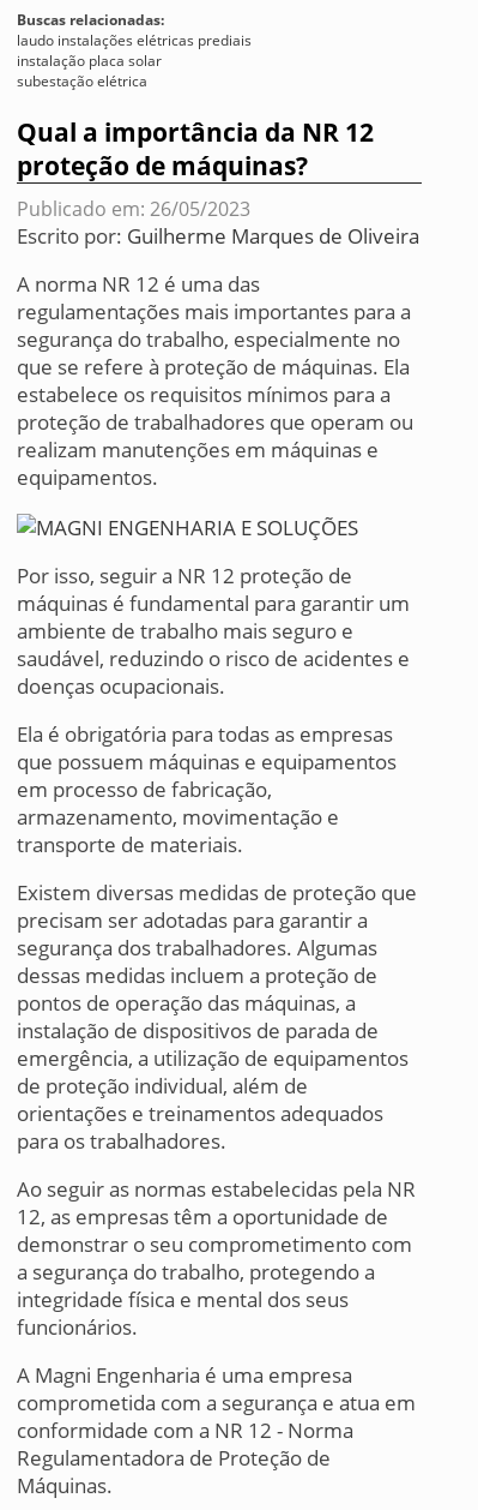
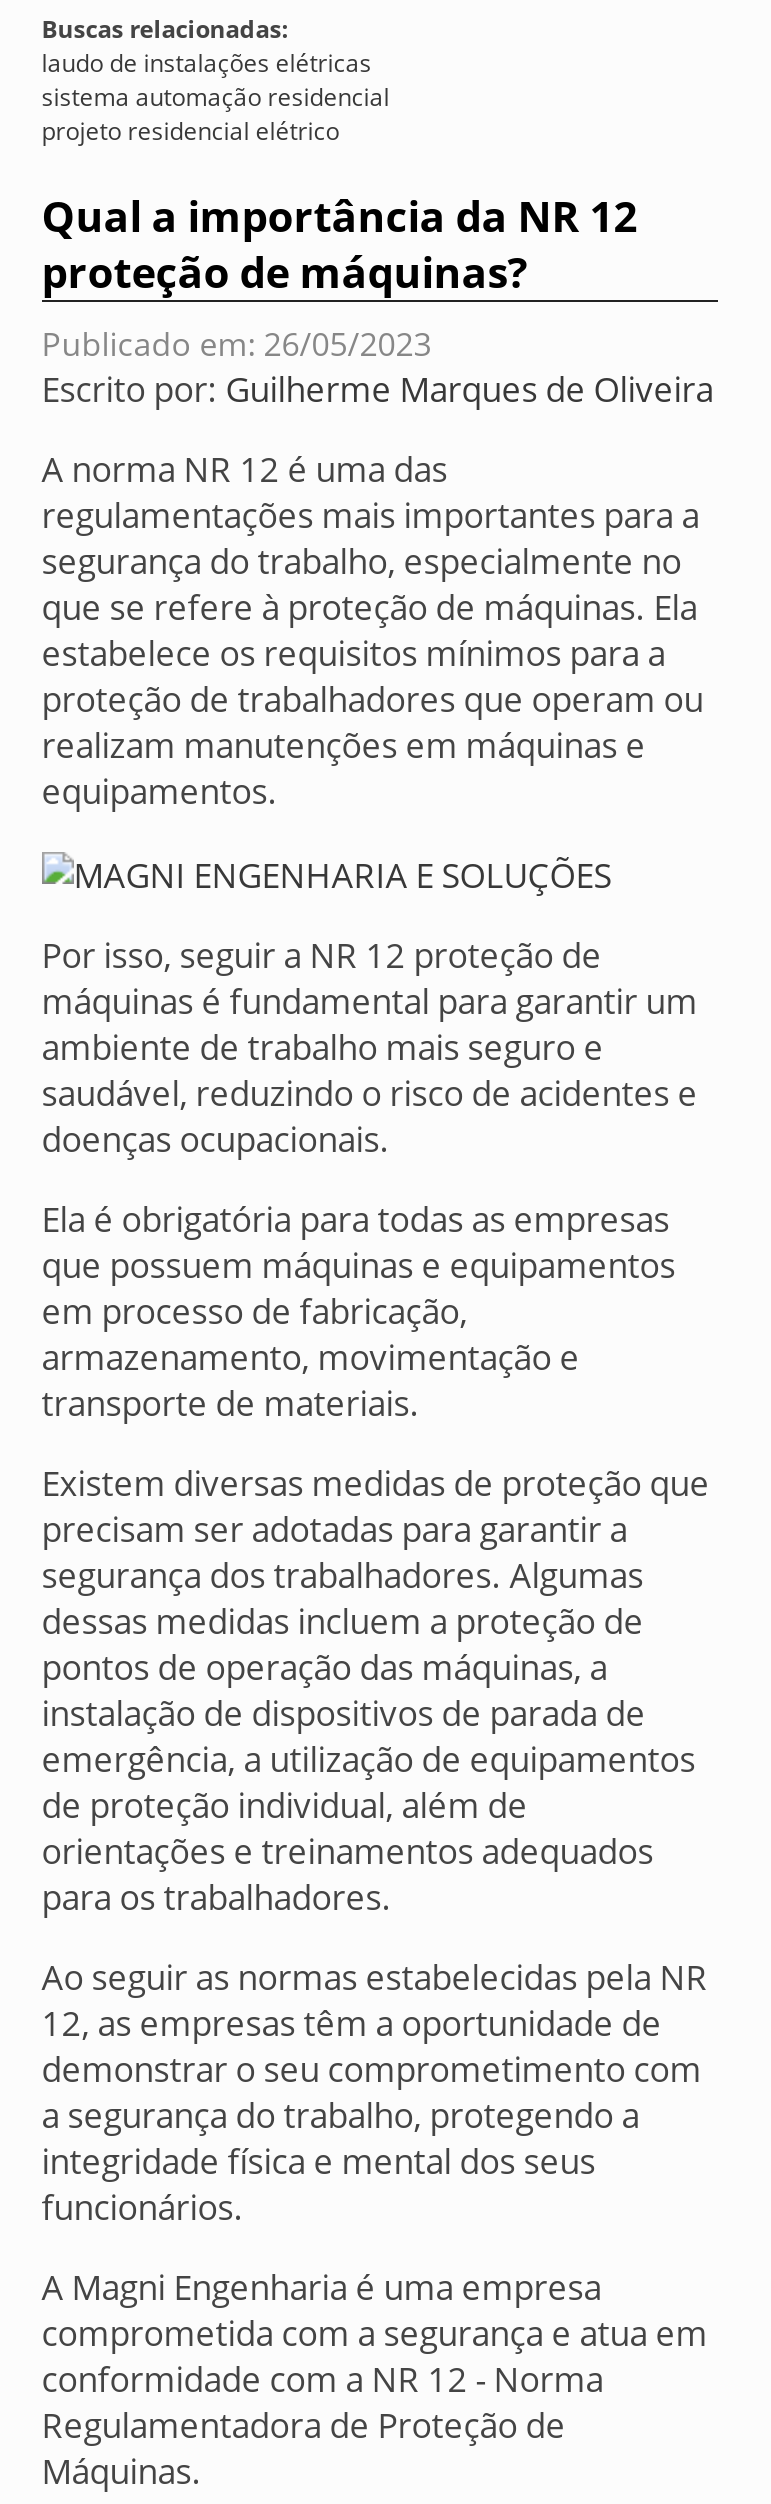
[17,30,251,91] laudo instalações elétricas prediais | instalação placa solar | subestação elétrica -> [42,45,390,147] laudo de instalações elétricas | sistema automação residencial | projeto residencial elétrico

